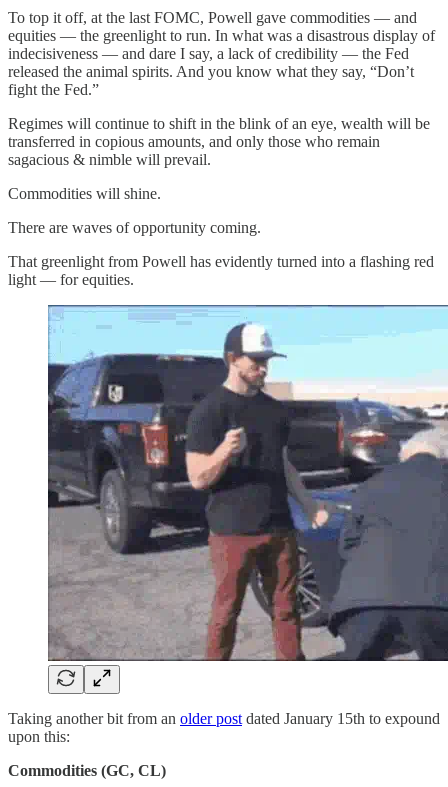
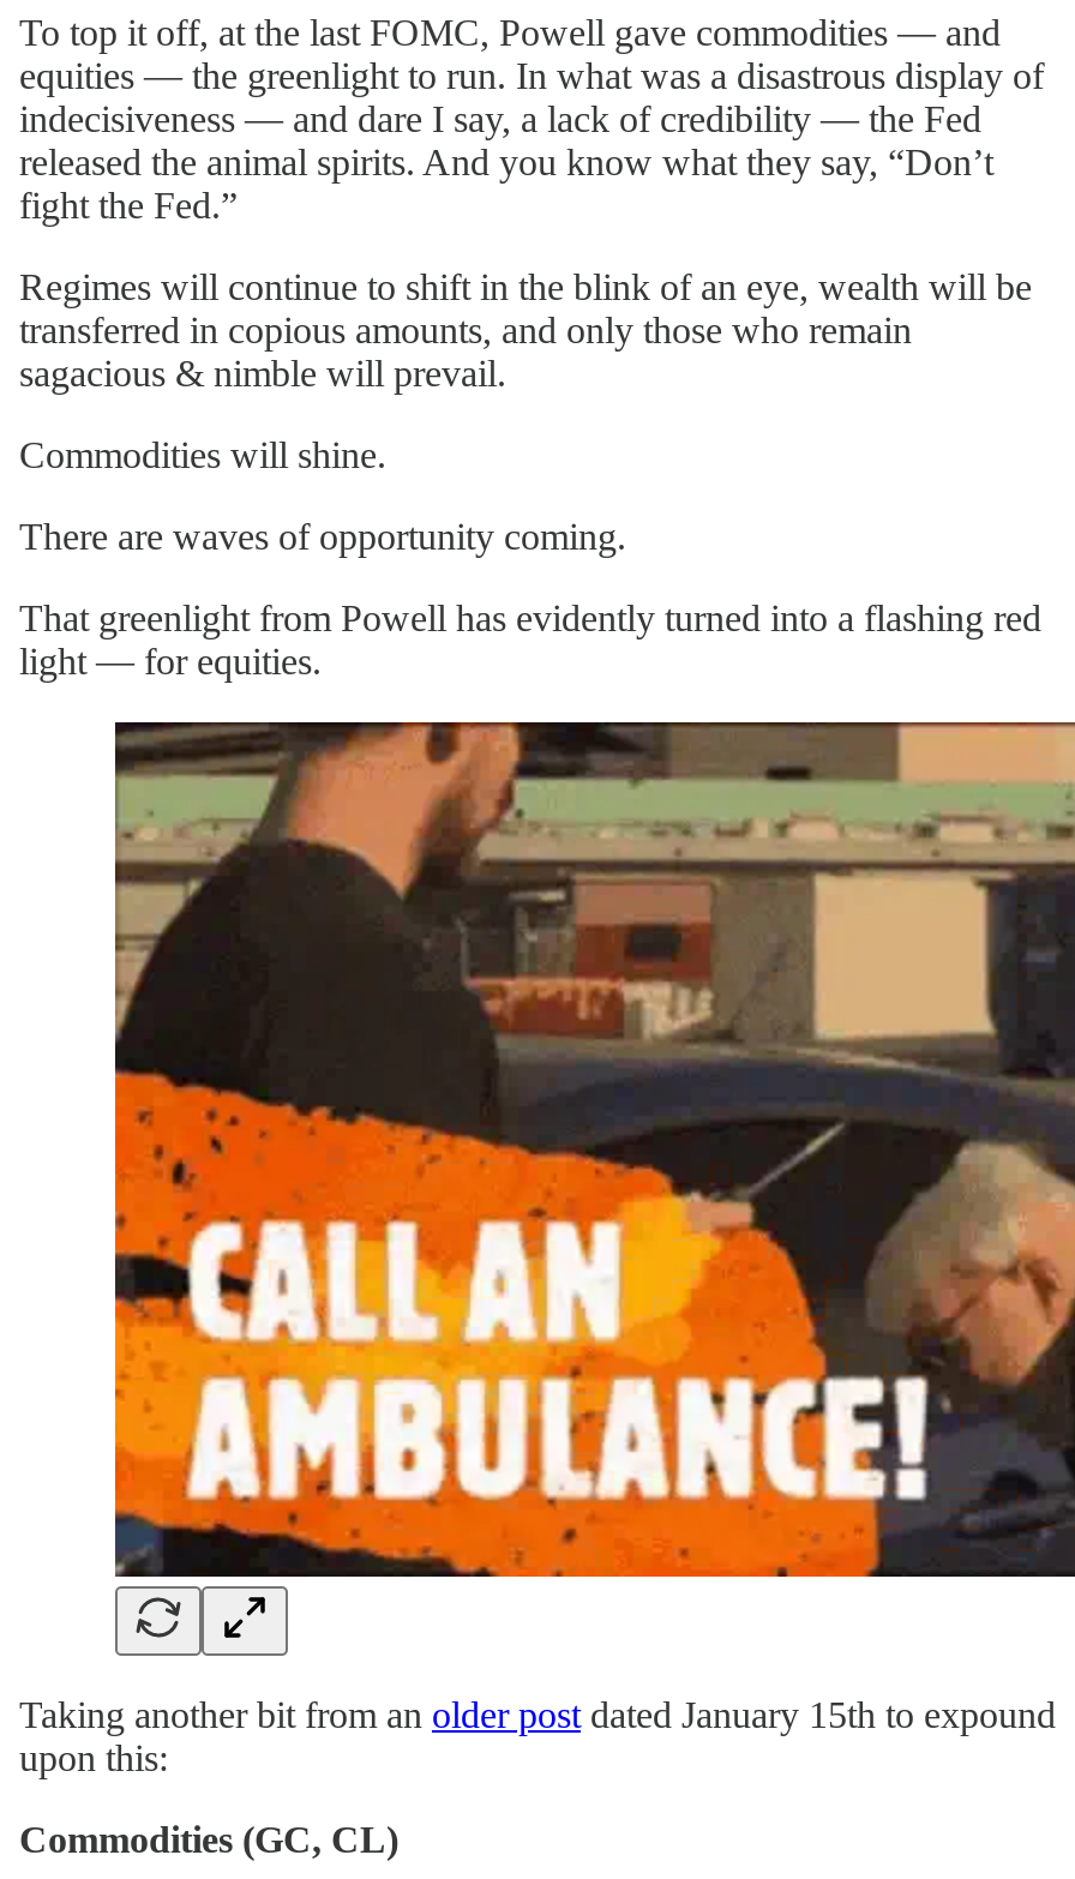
[47,304,445,662] [image] -> [113,720,1068,1579] [image]

